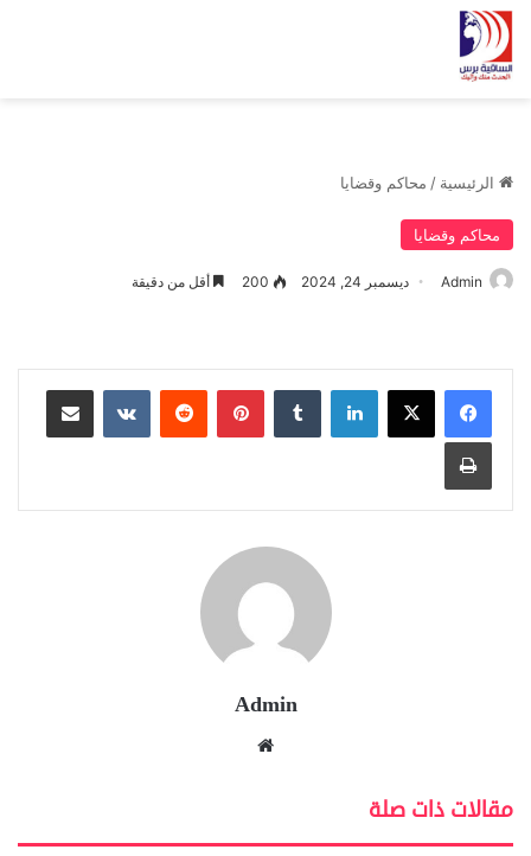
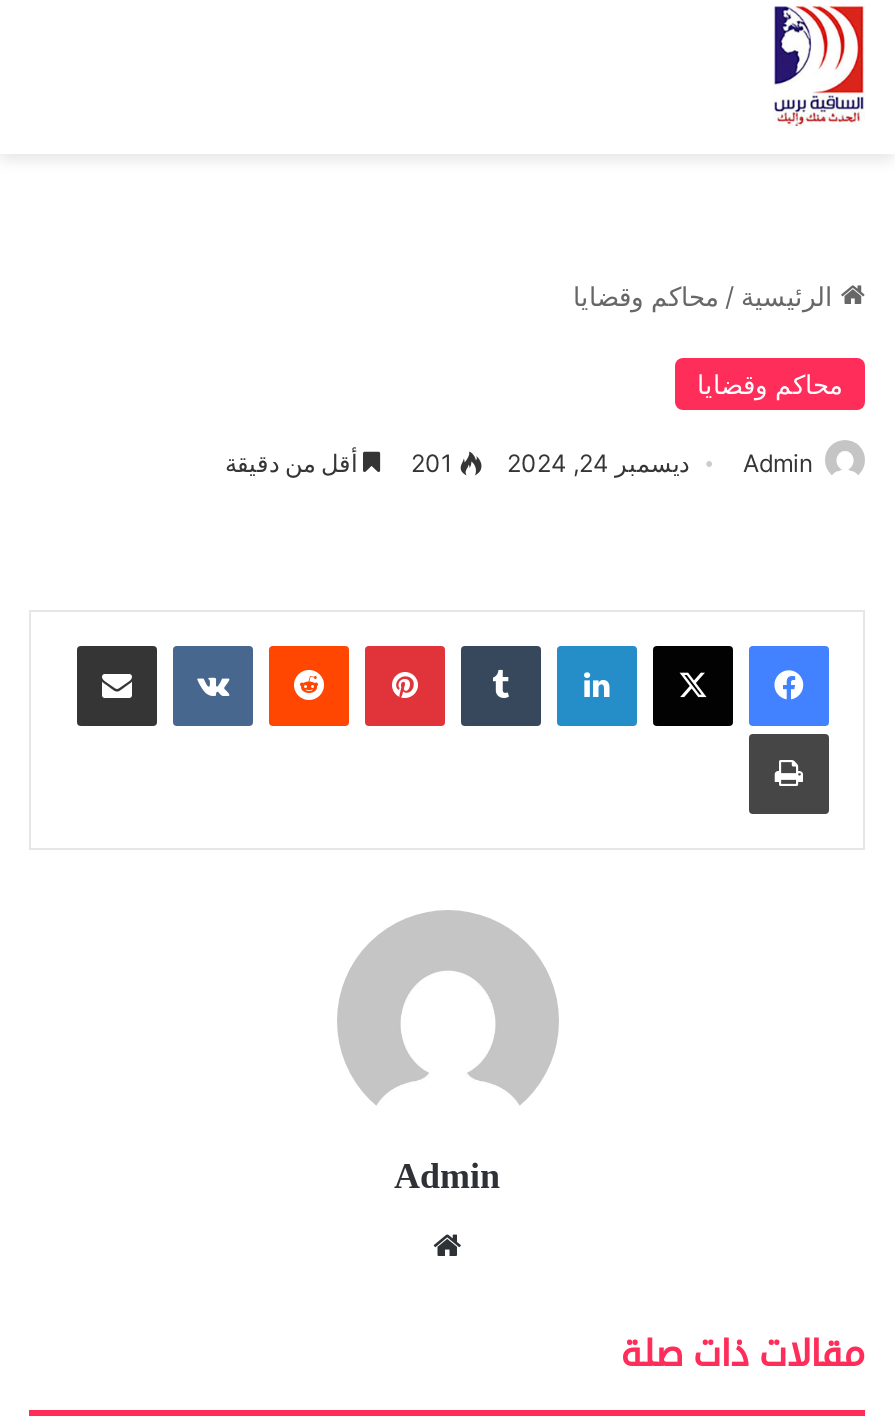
[242,273,269,290] 200 -> [411,448,453,478] 201

